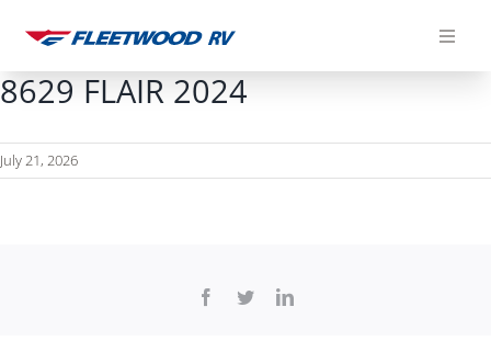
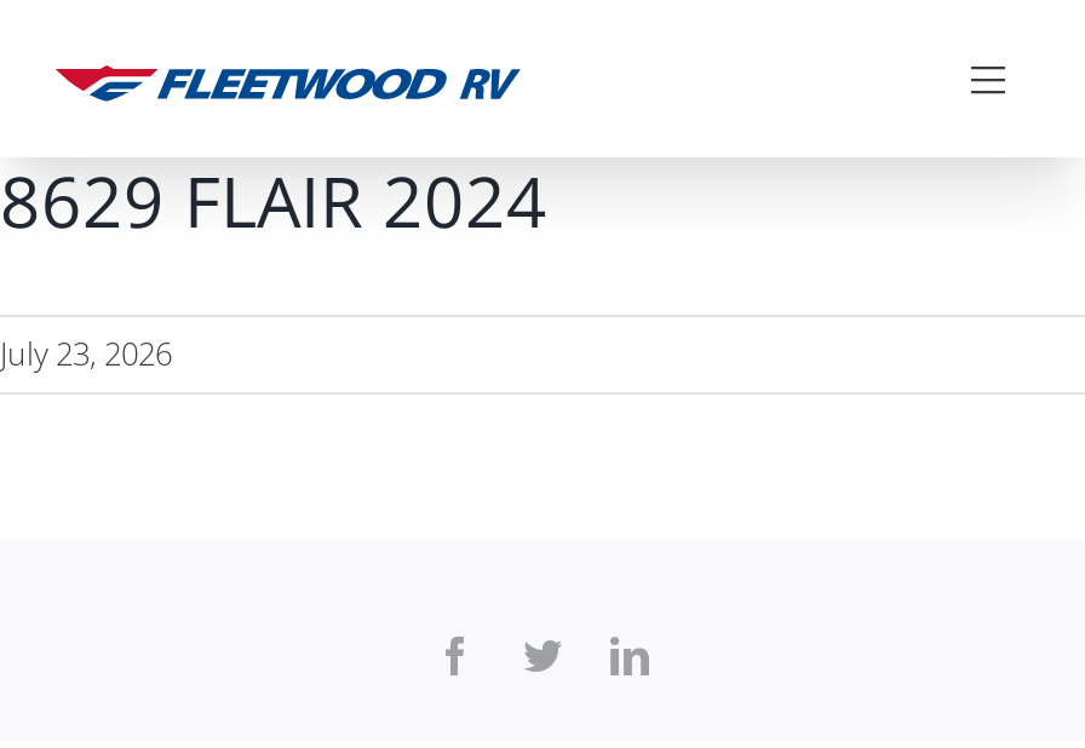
[0,150,78,170] July 21, 2026 -> [0,332,172,375] July 23, 2026

